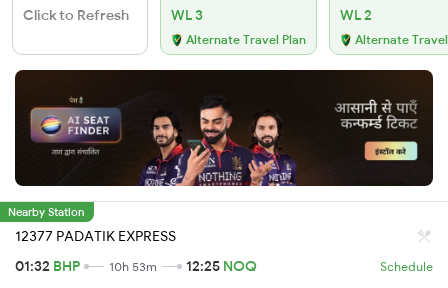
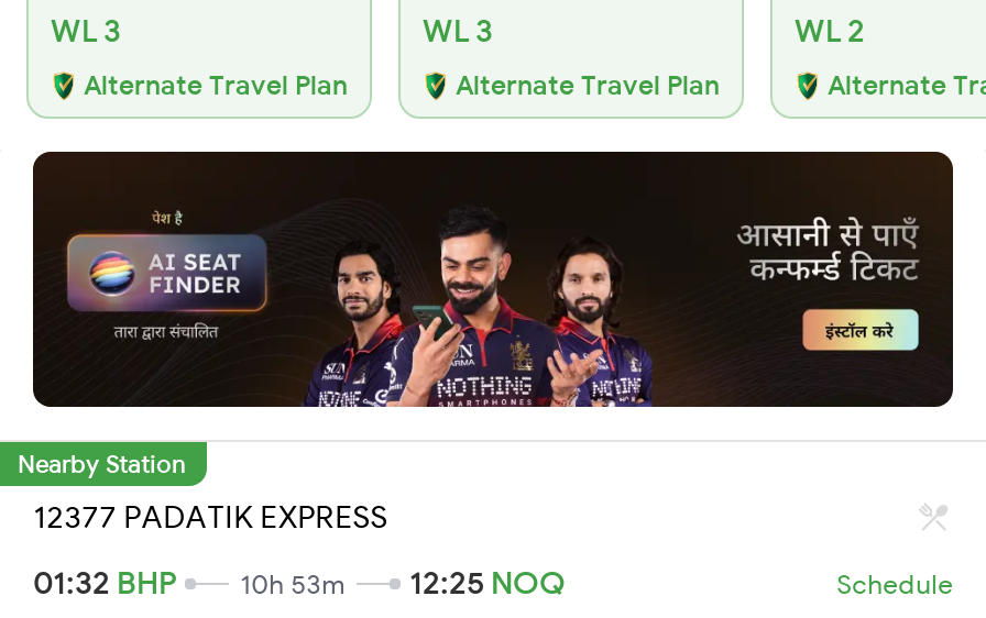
[23,6,129,24] Click to Refresh -> [51,11,348,101] WL 3 | Alternate Travel Plan

